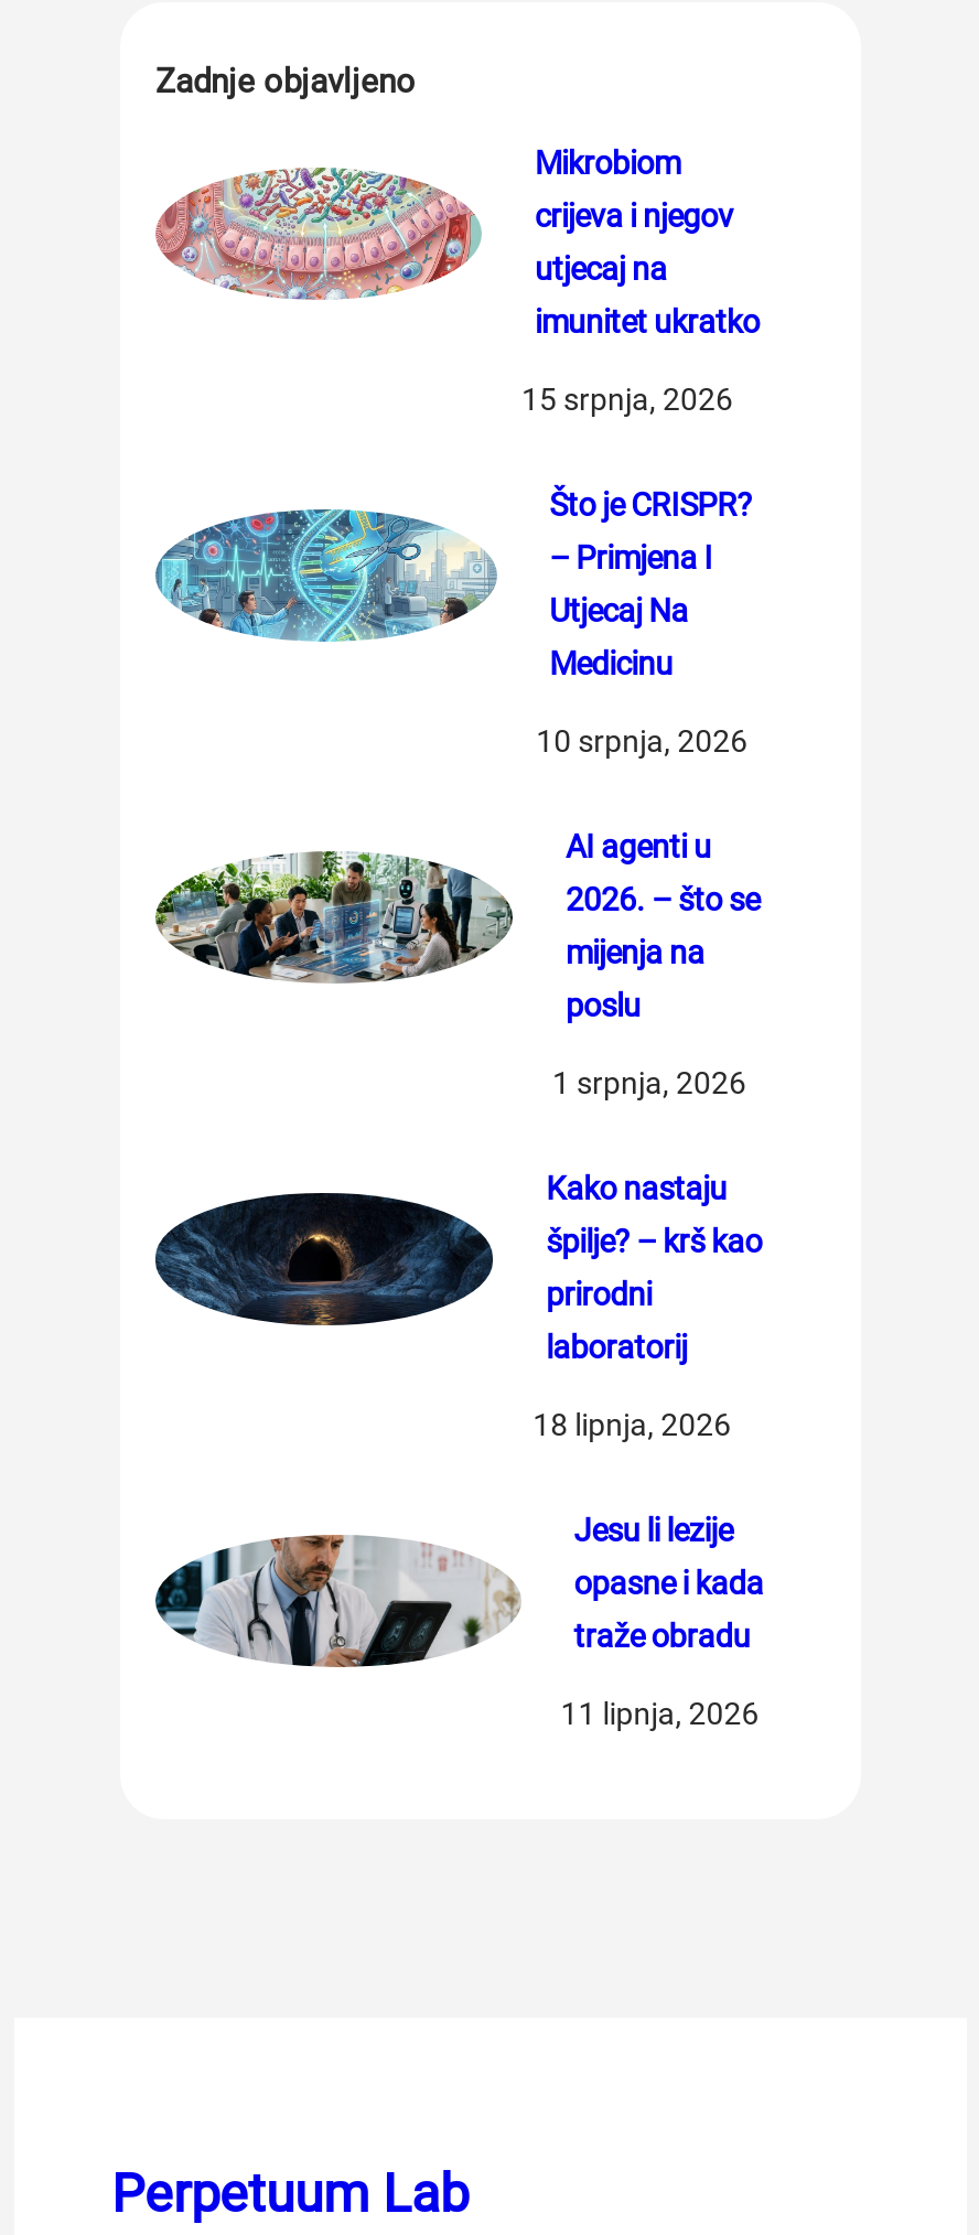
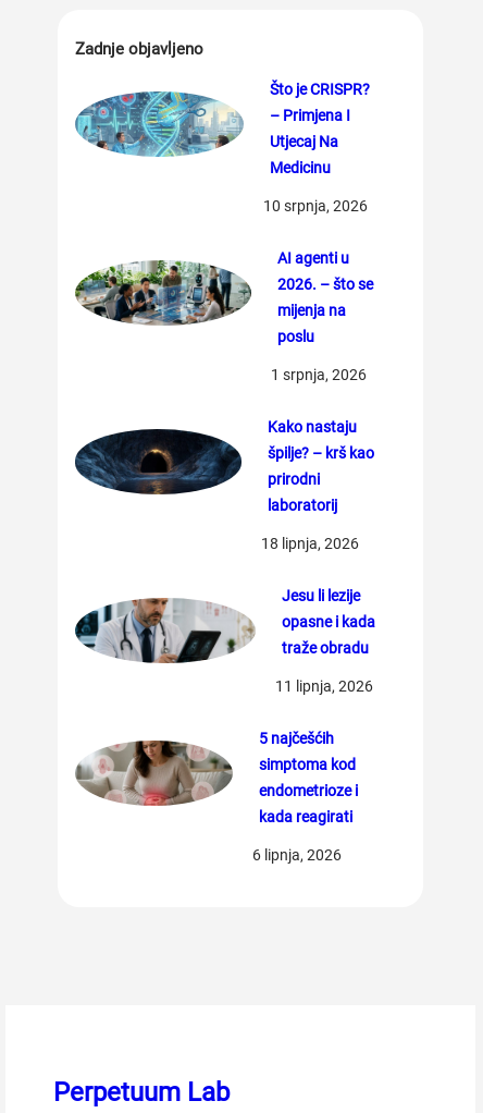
[155,145,760,416] [image] | Mikrobiom | crijeva i njegov | utjecaj na | imunitet ukratko | 15 srpnja, 2026 -> none
moved [155,487,763,1731] -> [75,80,375,695]: [image] | Što je CRISPR? | – Primjena I | ... | traže obradu | 11 lipnja, 2026
none -> [75,729,358,863] [image] | 5 najčešćih | simptoma kod | endometrioze i | kada reagirati | 6 lipnja, 2026

